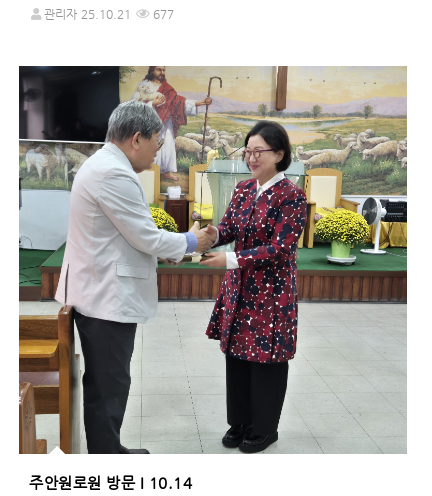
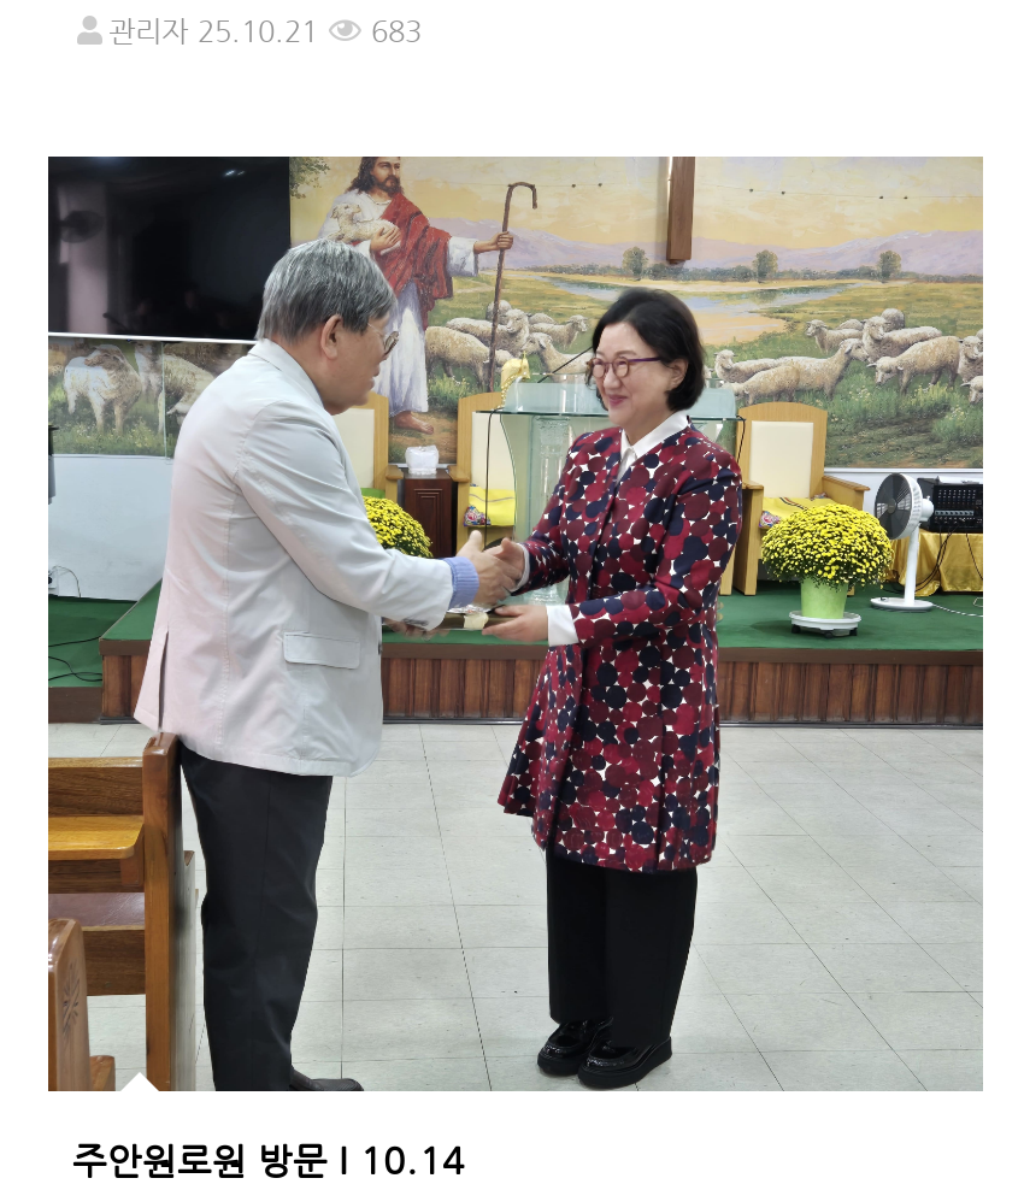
[44,6,174,20] 관리자 25.10.21 677 -> [108,13,422,47] 관리자 25.10.21 683

